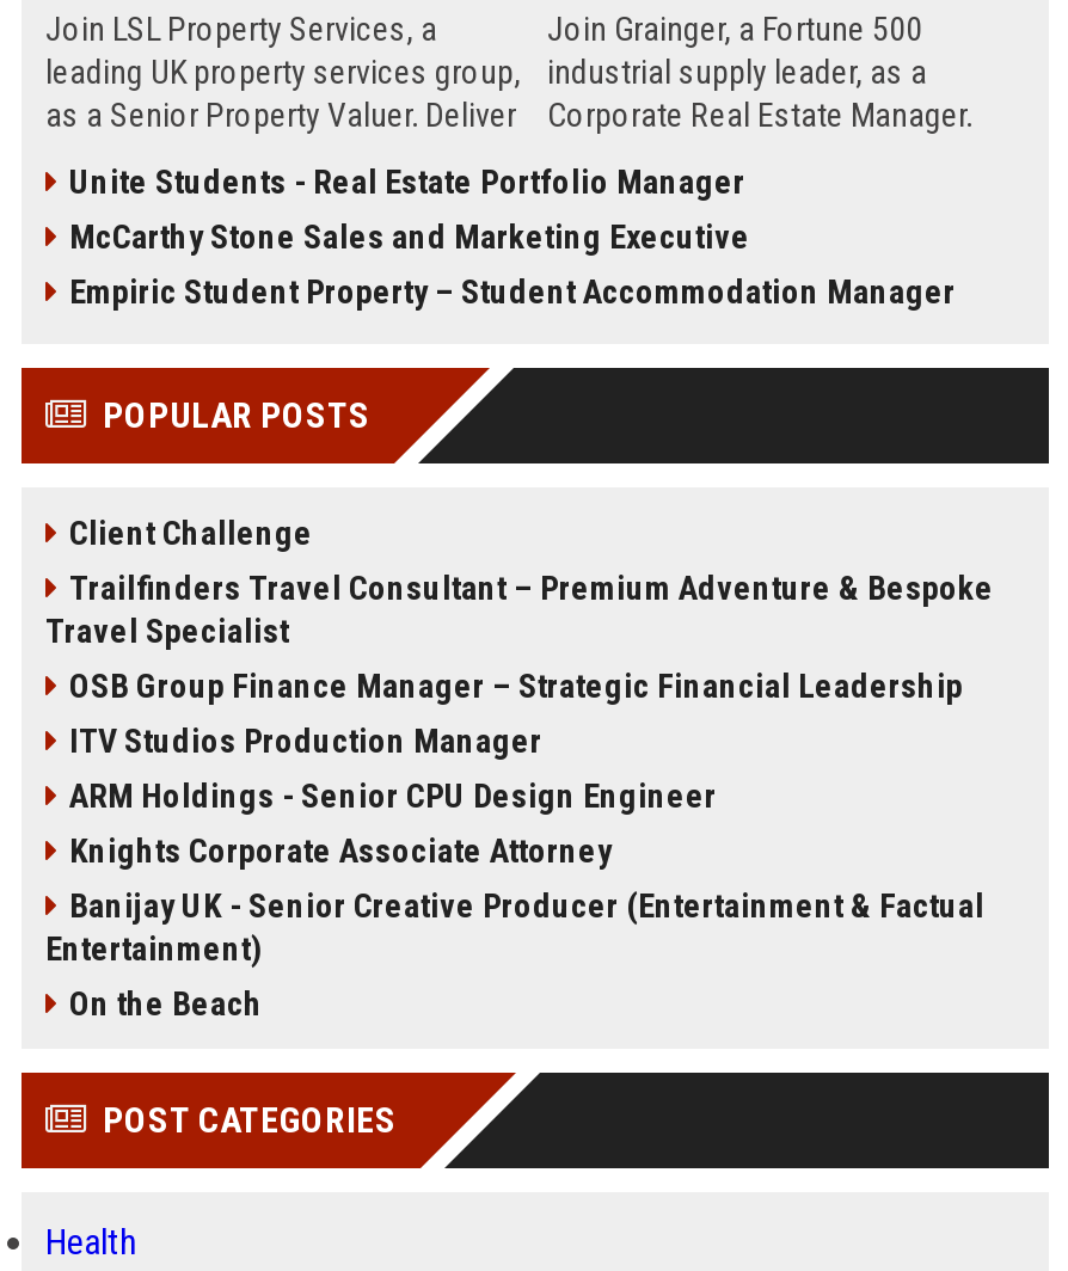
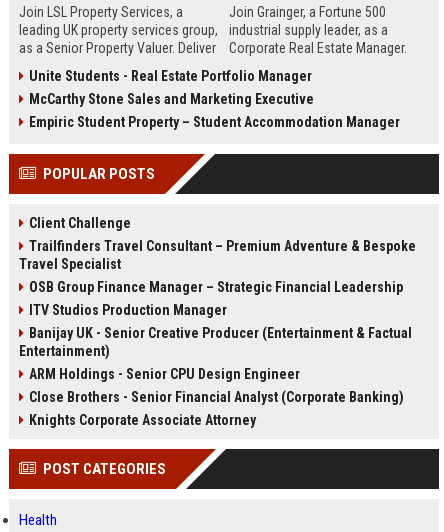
moved [69,776,717,815] -> [29,366,300,382]: ARM Holdings - Senior CPU Design Engineer
moved [69,831,612,870] -> [29,412,256,428]: Knights Corporate Associate Attorney
moved [45,886,984,968] -> [19,325,412,359]: Banijay UK - Senior Creative Producer (Entertainment & Factual | Entertainment)
[69,984,263,1023] On the Beach -> [29,389,404,405] Close Brothers - Senior Financial Analyst (Corporate Banking)

